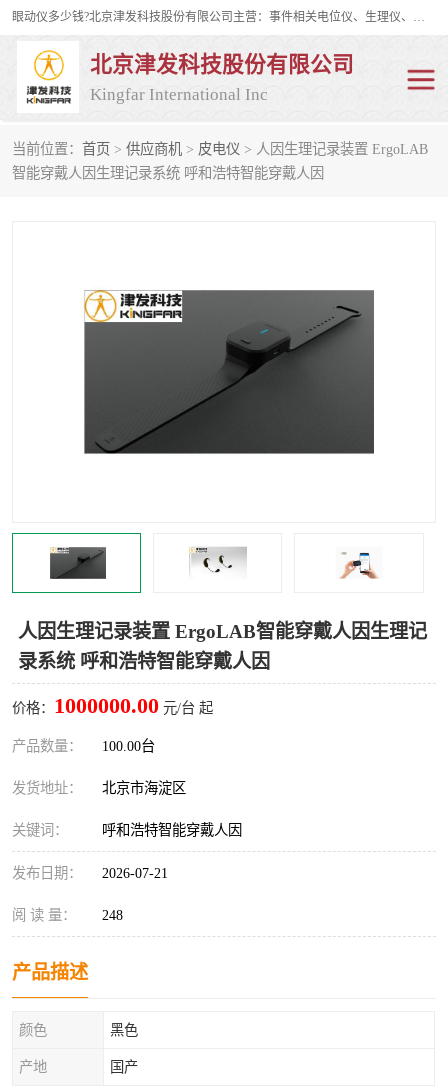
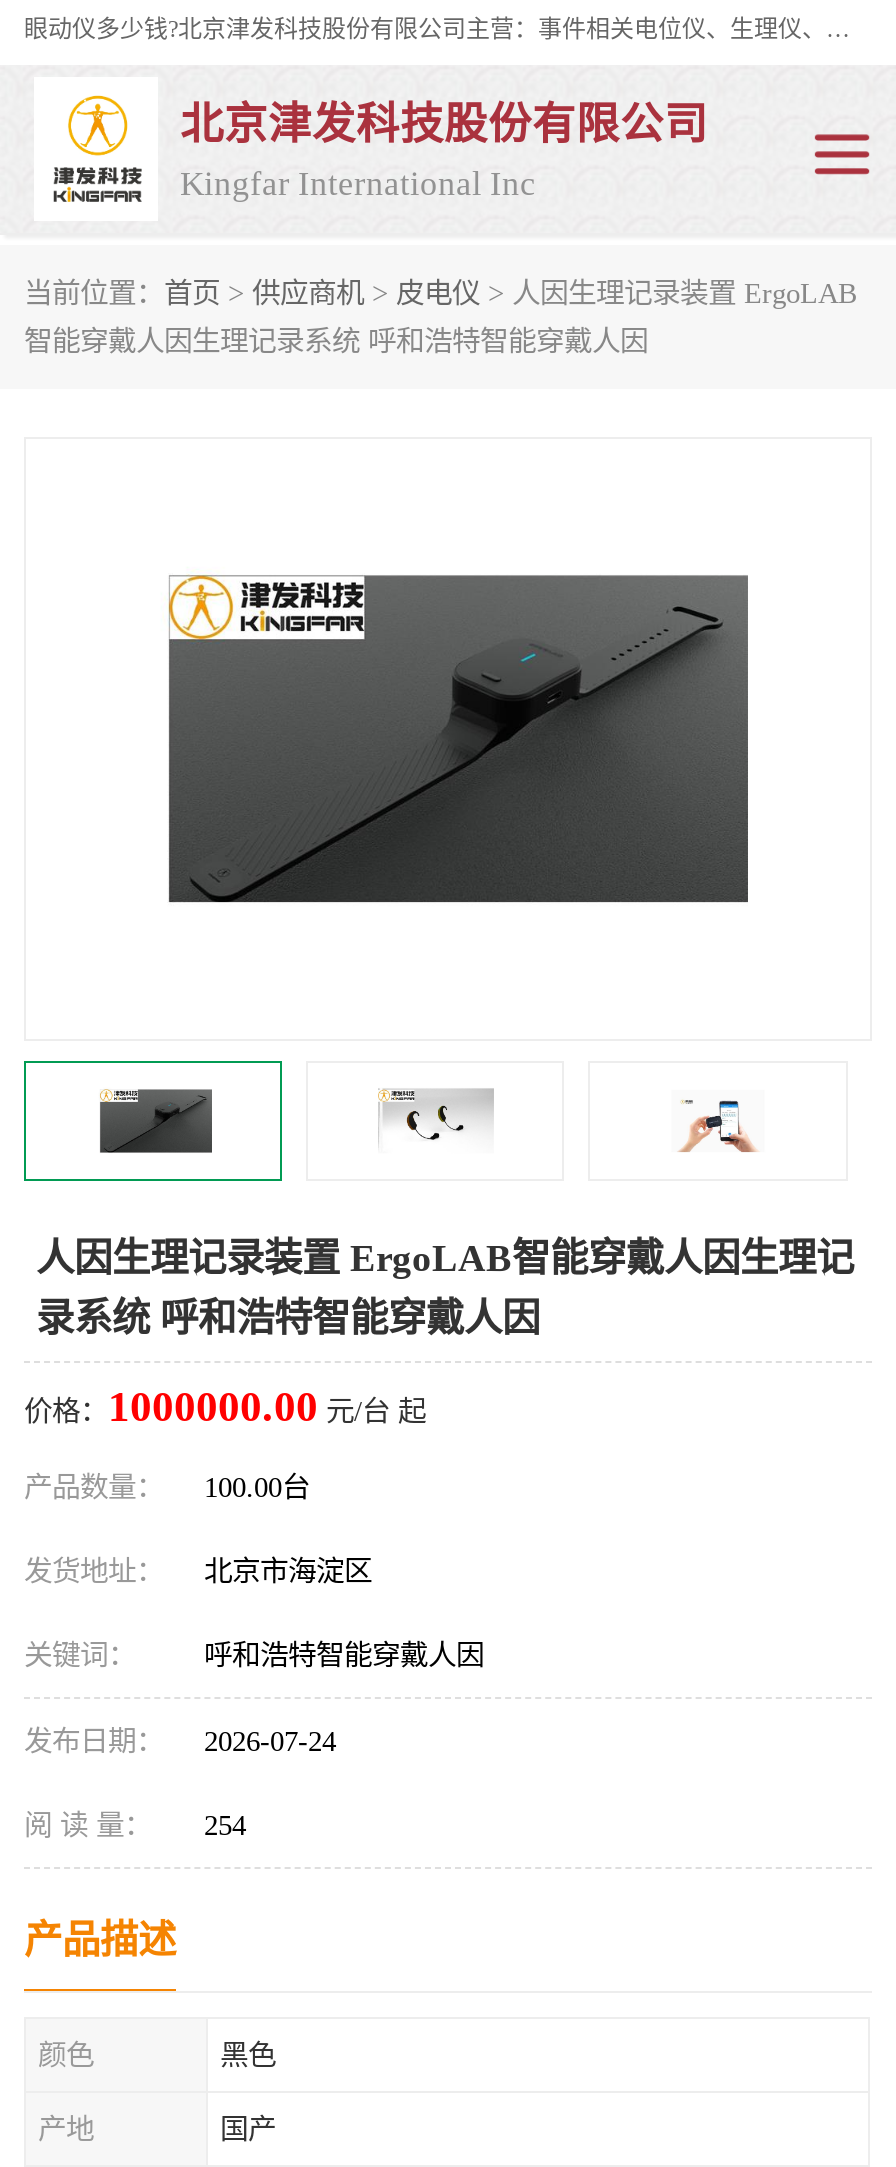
[12,865,168,881] 发布日期： 2026-07-21 -> [24,1725,336,1757] 发布日期： 2026-07-24
[12,907,123,923] 阅 读 量： 248 -> [24,1809,246,1841] 阅 读 量： 254

